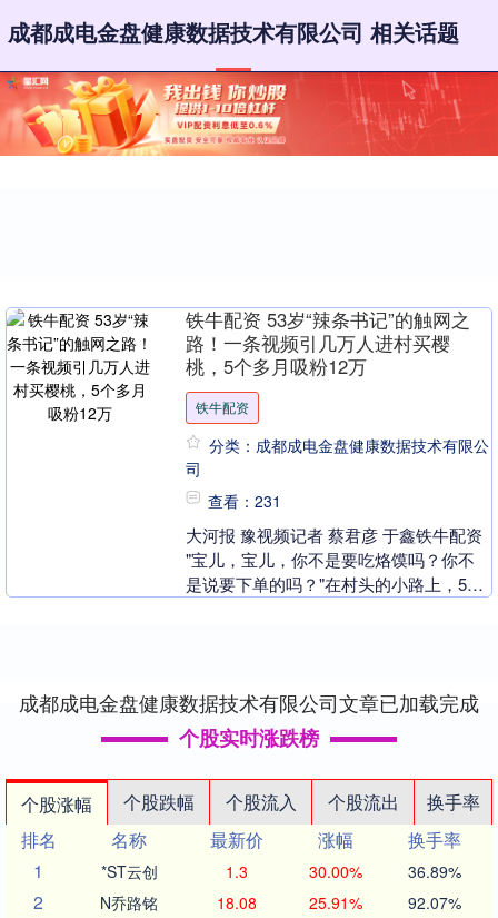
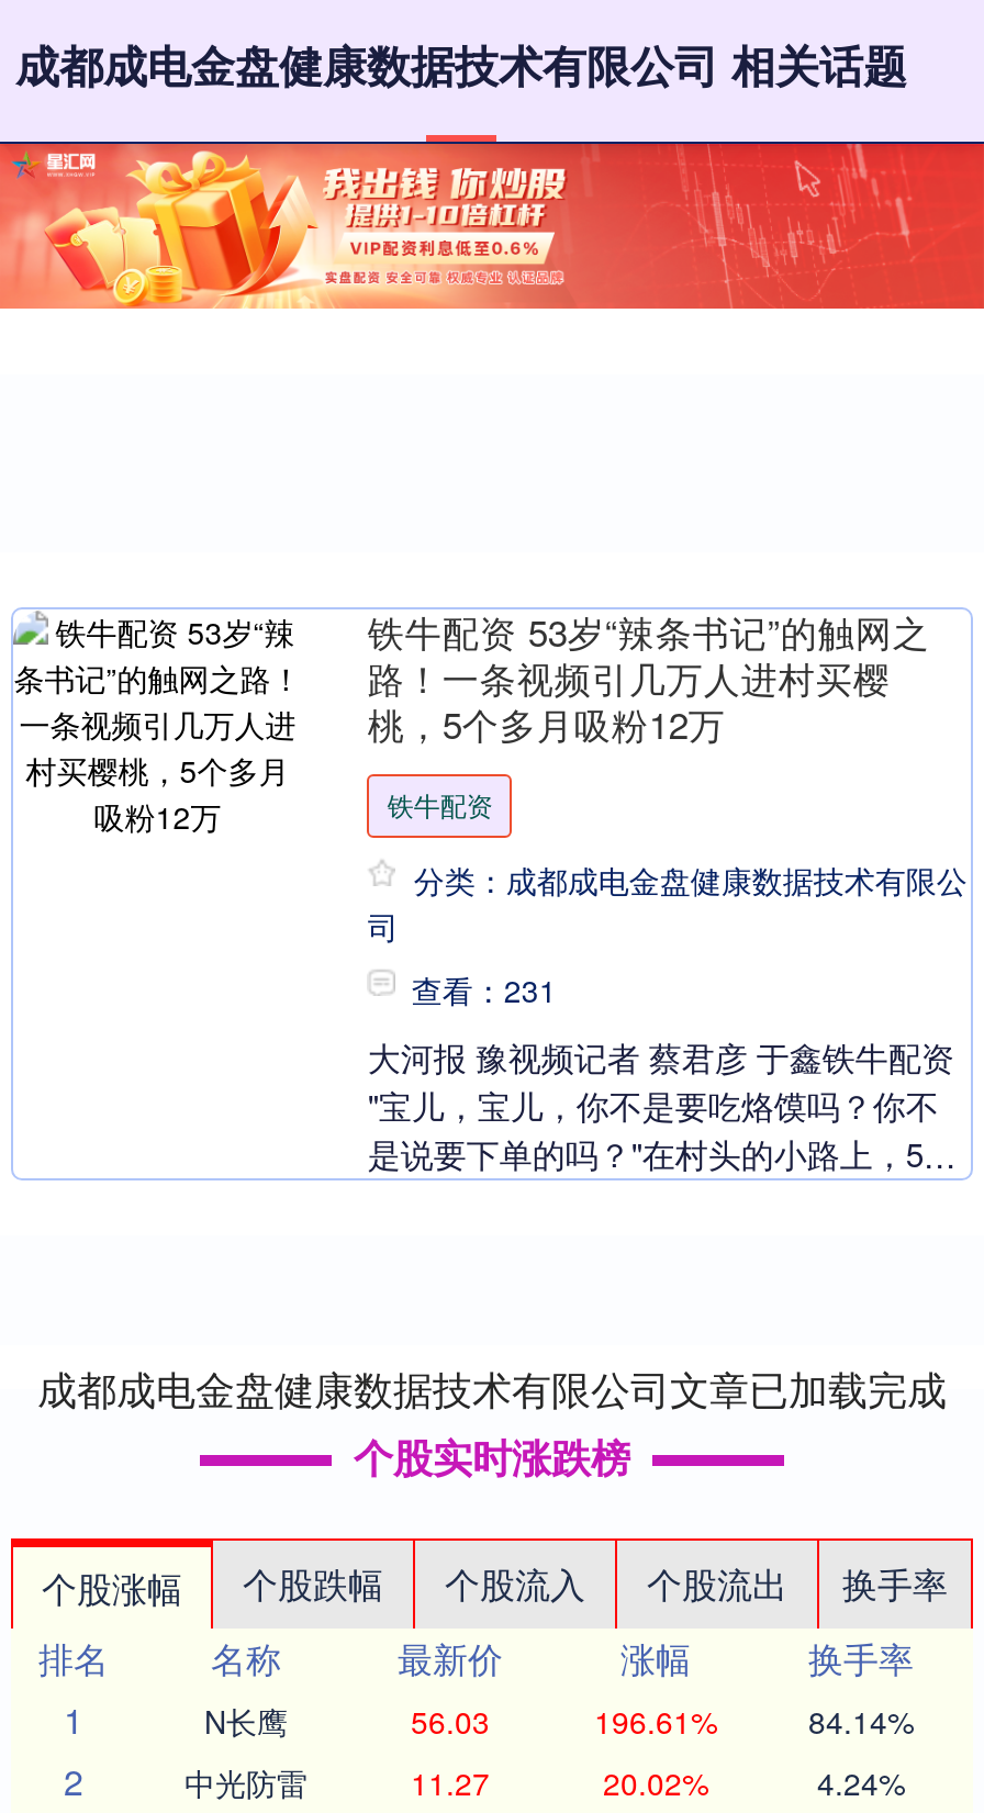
[101,861,461,883] *ST云创 | 1.3 | 30.00% | 36.89% -> [204,1700,914,1744] N长鹰 | 56.03 | 196.61% | 84.14%
[100,892,461,914] N乔路铭 | 18.08 | 25.91% | 92.07% -> [185,1761,905,1805] 中光防雷 | 11.27 | 20.02% | 4.24%

